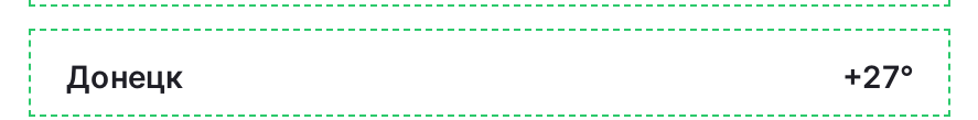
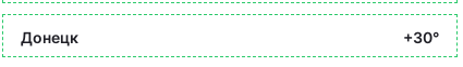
[842,56,913,94] +27° -> [403,28,439,46] +30°

